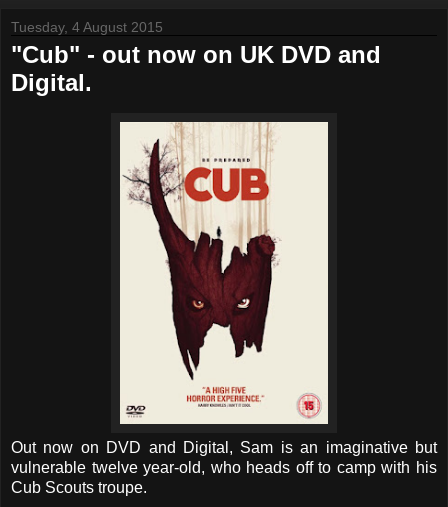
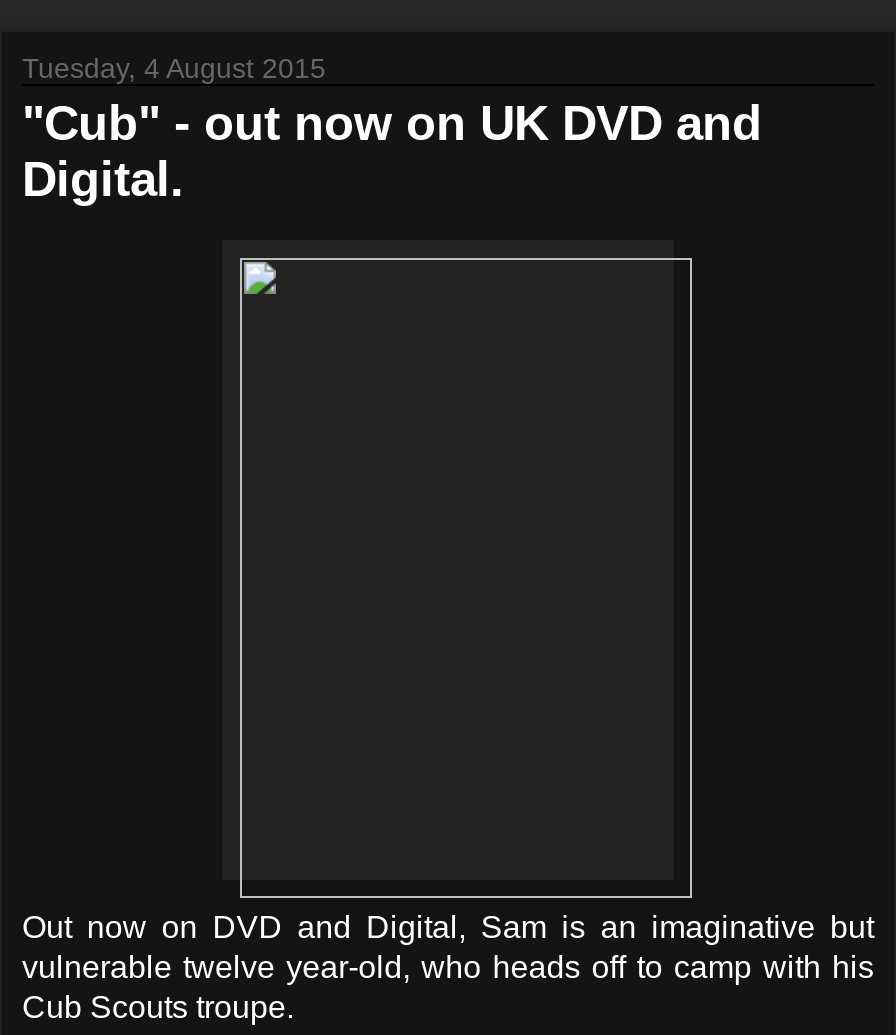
[120,122,329,431] [image] -> none

